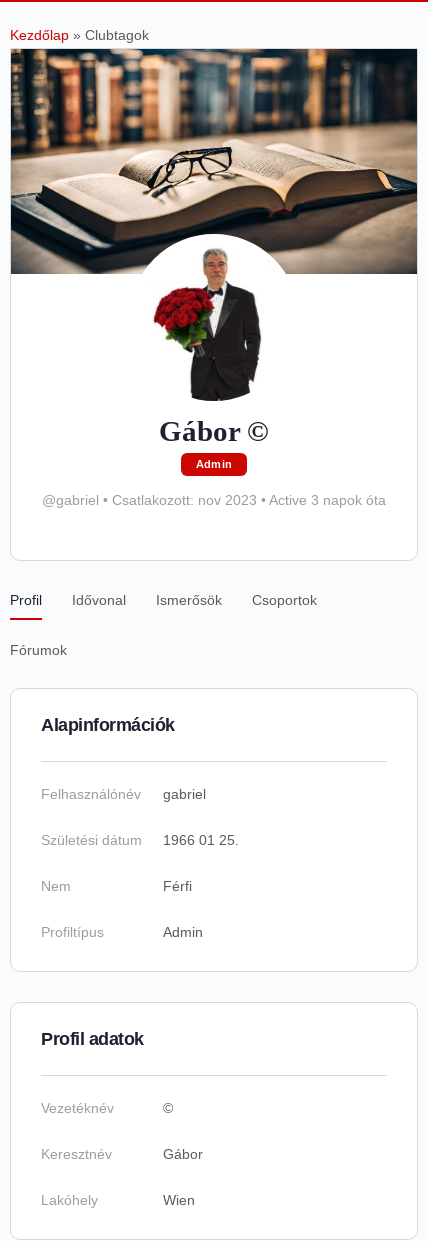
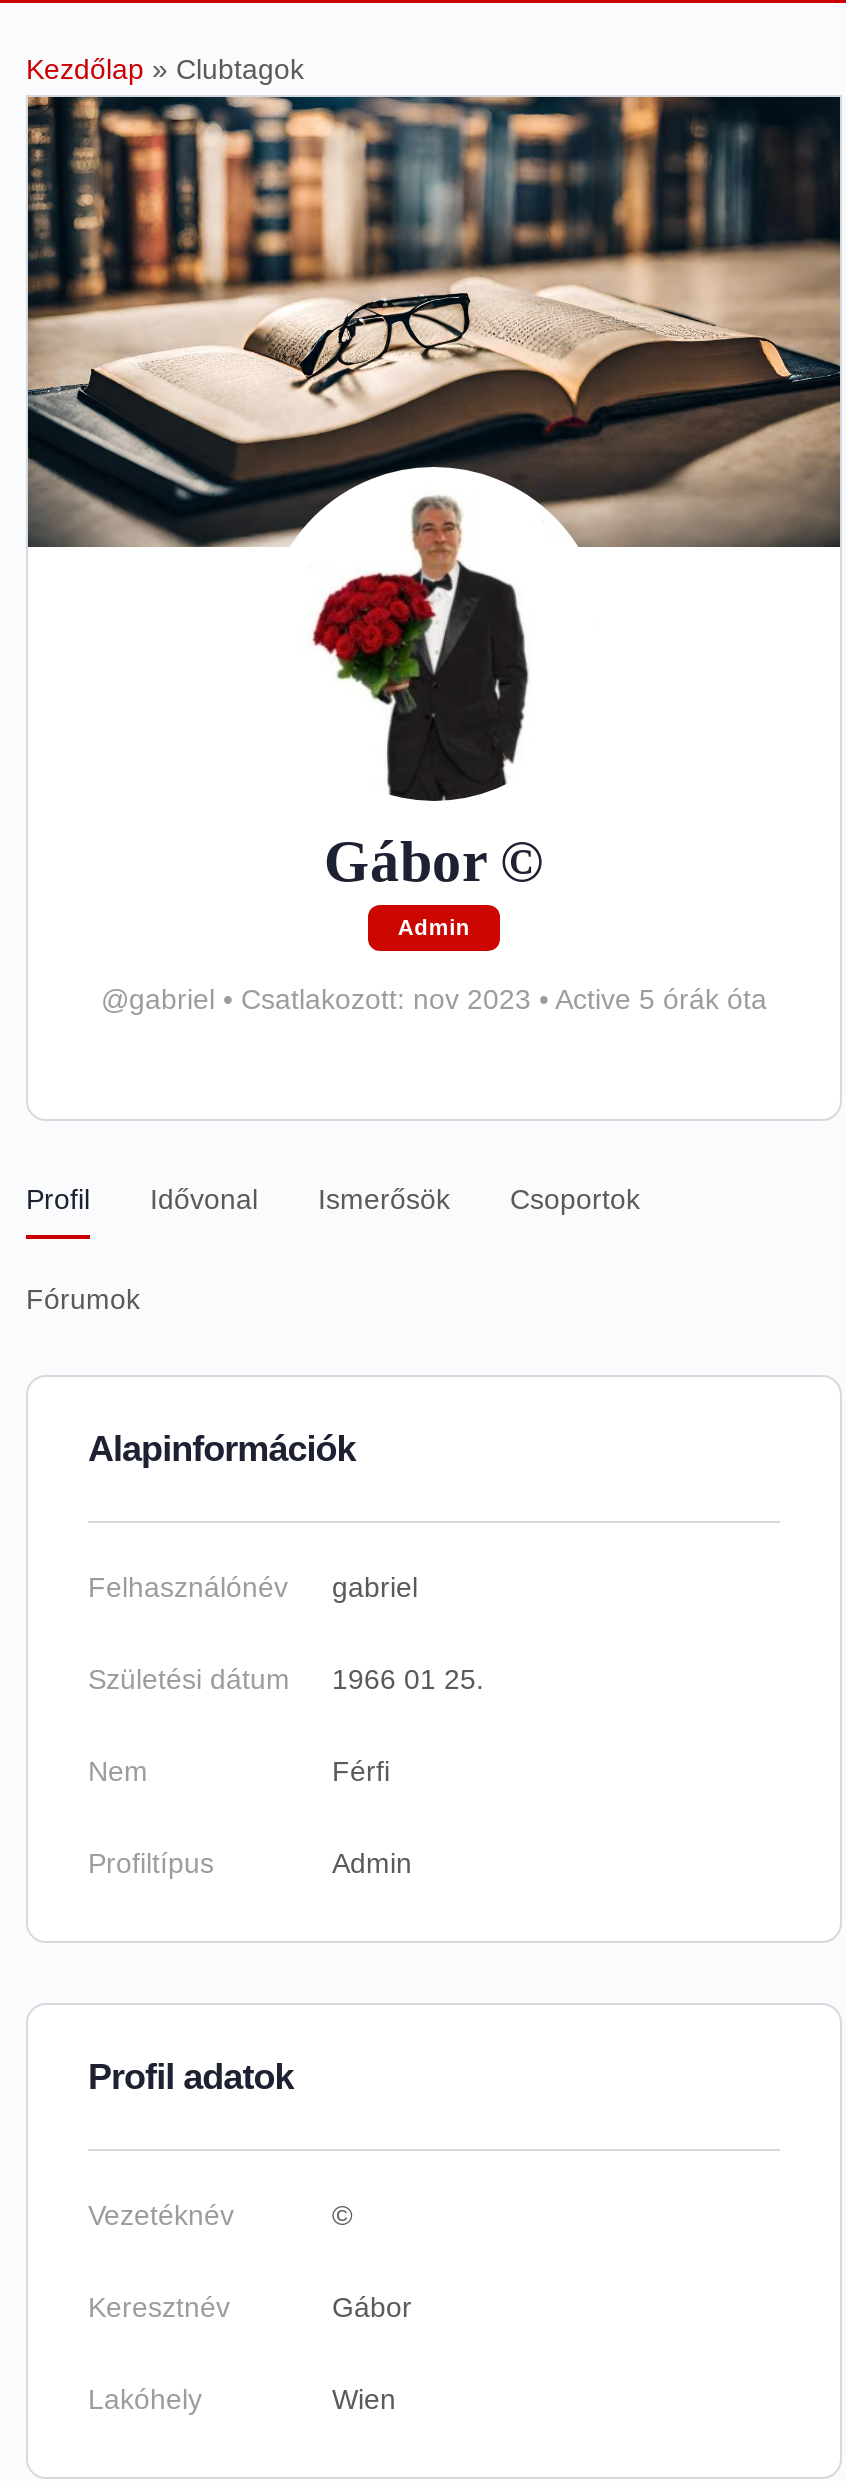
[42,492,386,508] @gabriel • Csatlakozott: nov 2023 • Active 3 napok óta -> [101,983,767,1015] @gabriel • Csatlakozott: nov 2023 • Active 5 órák óta

